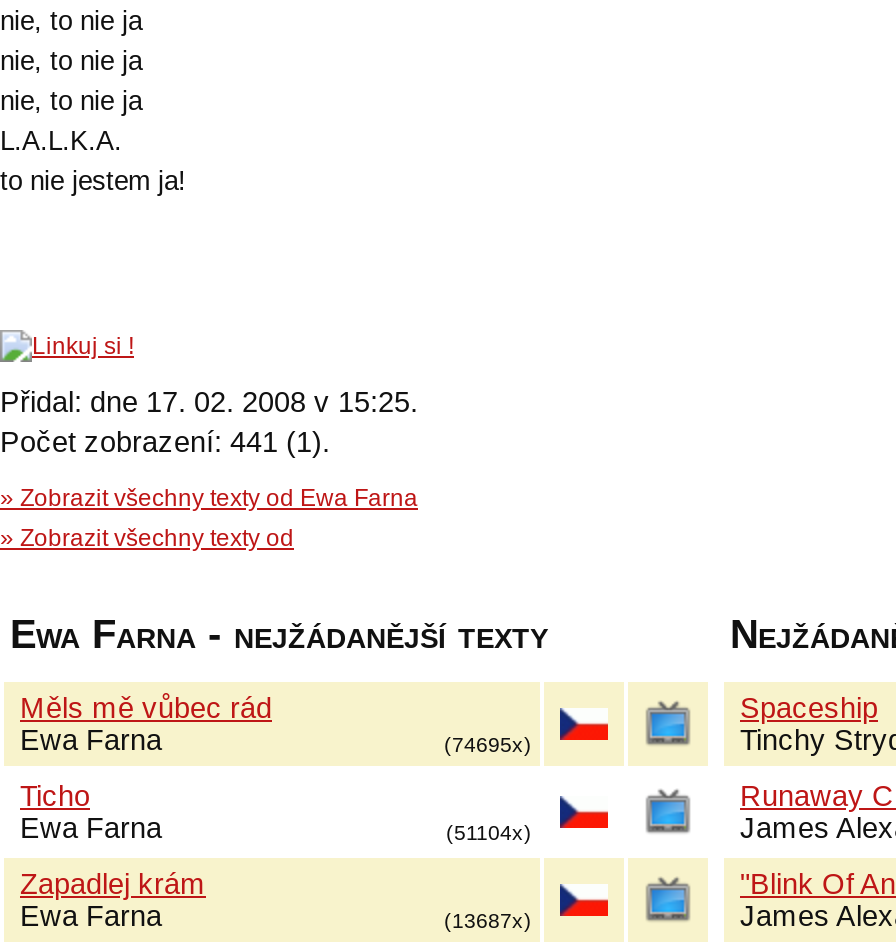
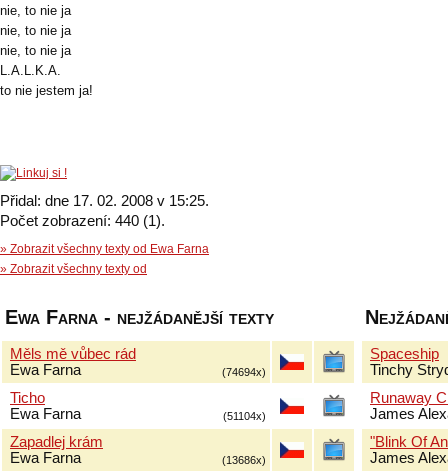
[0,426,330,458] Počet zobrazení: 441 (1). -> [0,213,165,229] Počet zobrazení: 440 (1).
[444,732,532,756] (74695x) -> [222,366,266,378] (74694x)
[444,908,532,932] (13687x) -> [222,454,266,466] (13686x)

